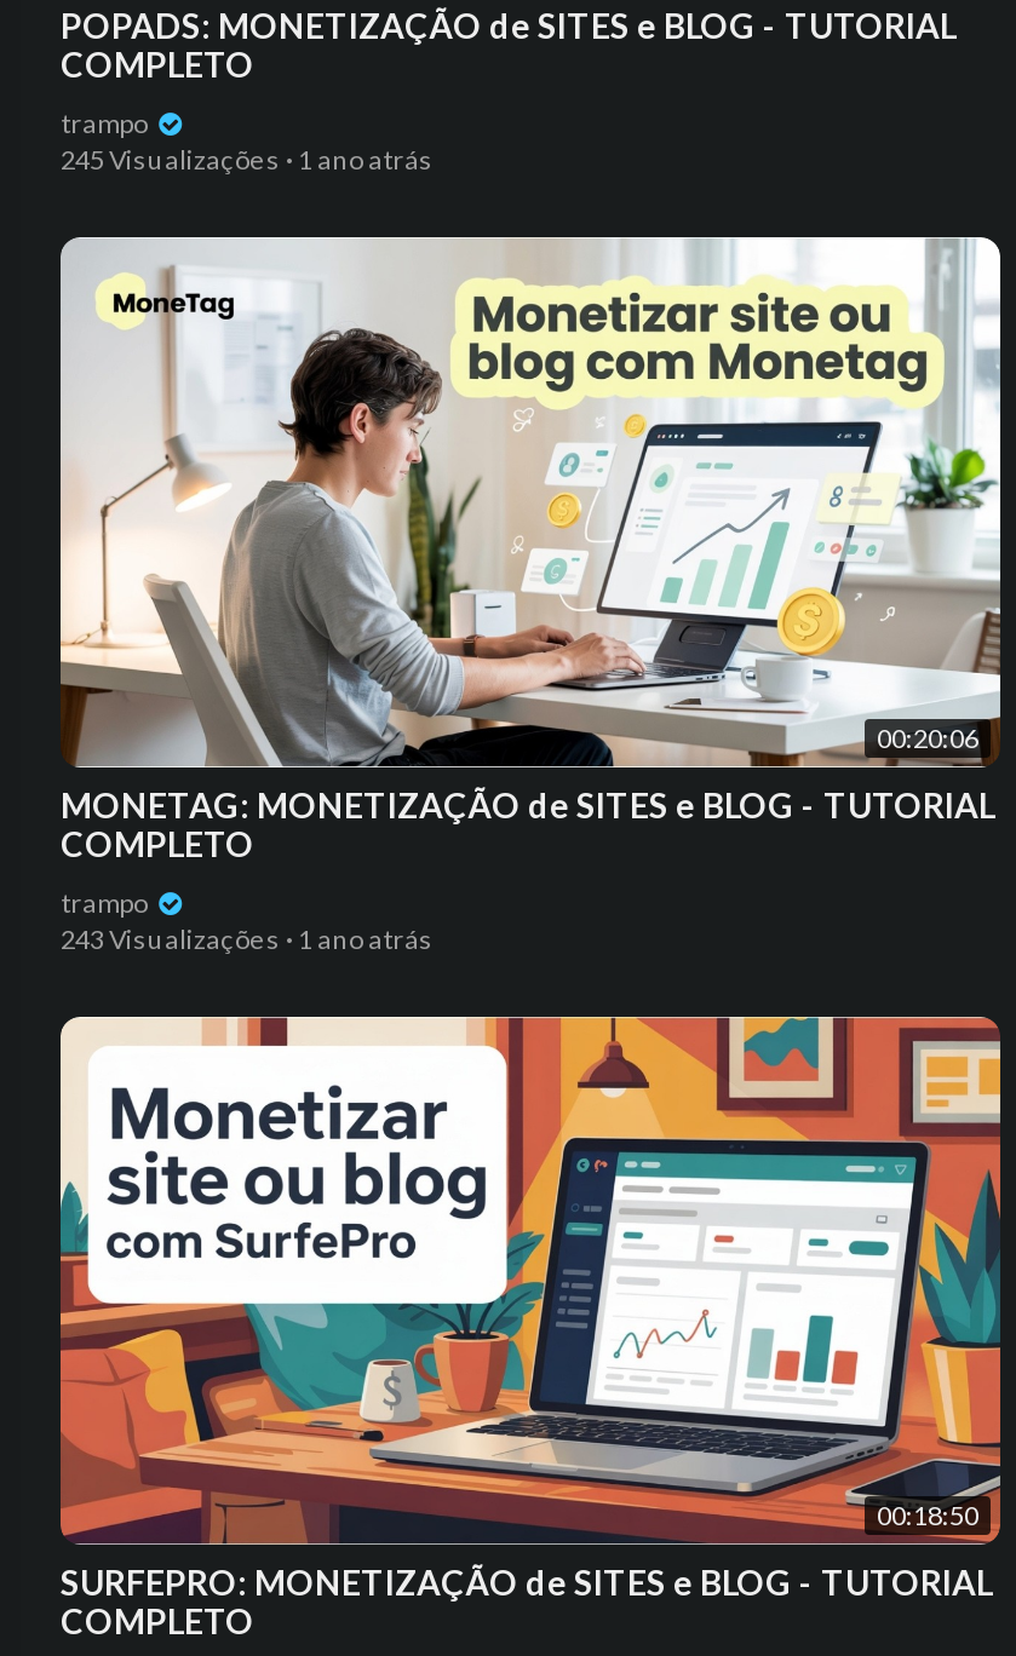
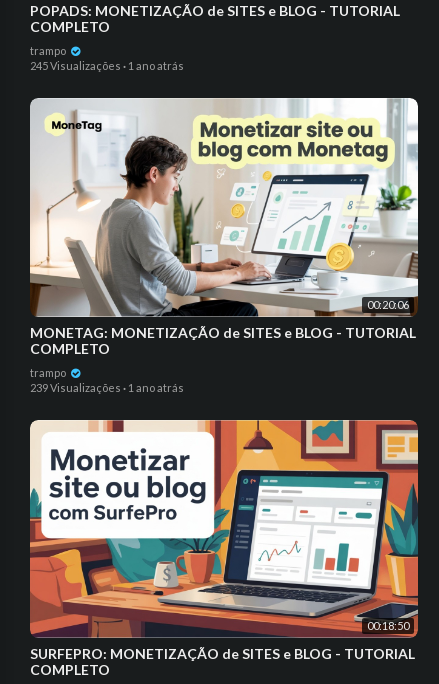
[61,921,434,953] 243 Visualizações · 1 ano atrás -> [30,380,184,393] 239 Visualizações · 1 ano atrás

